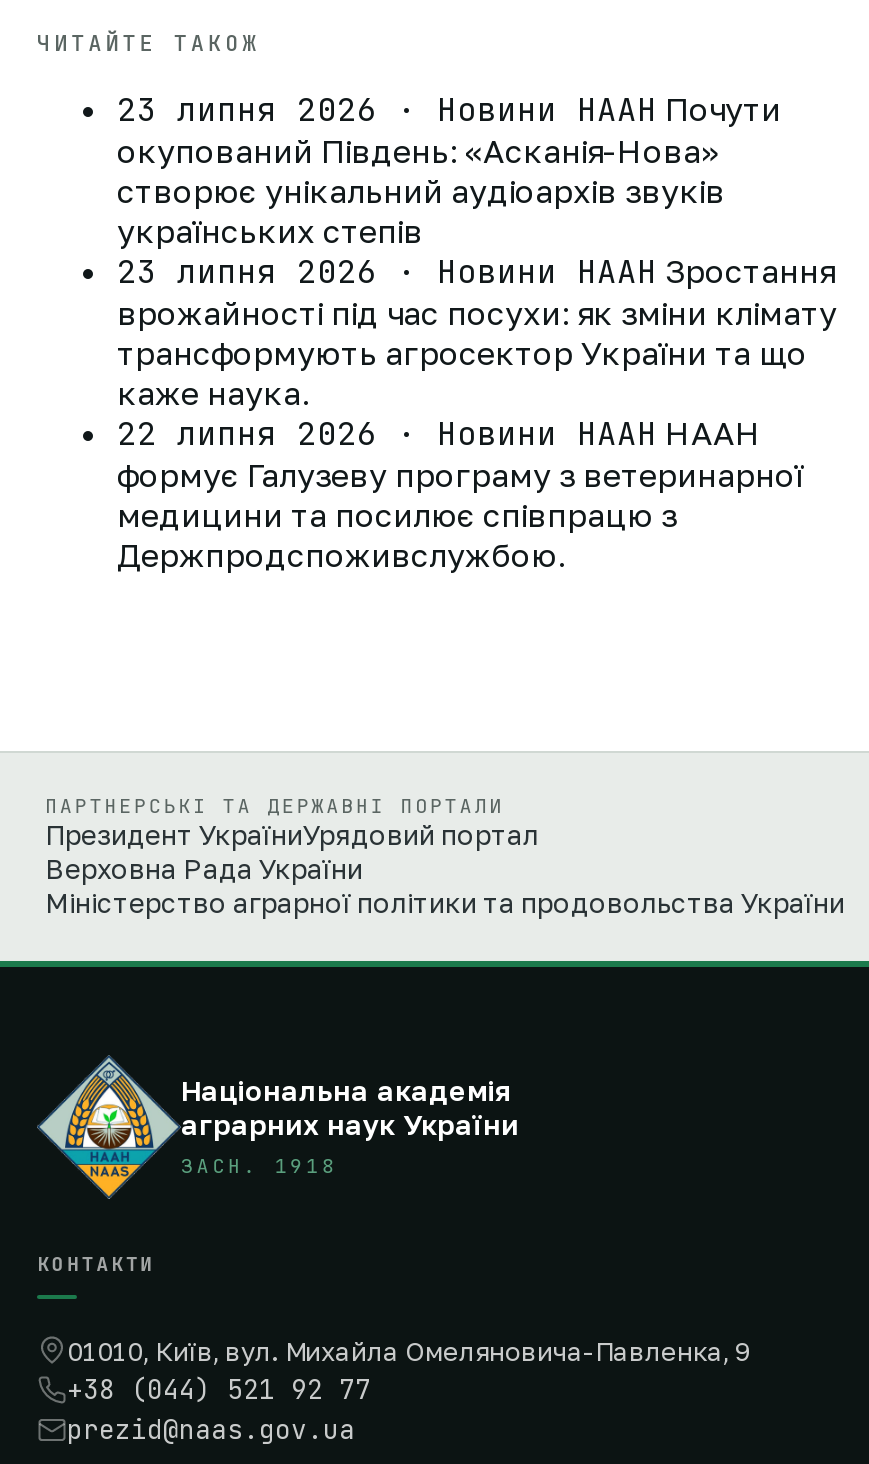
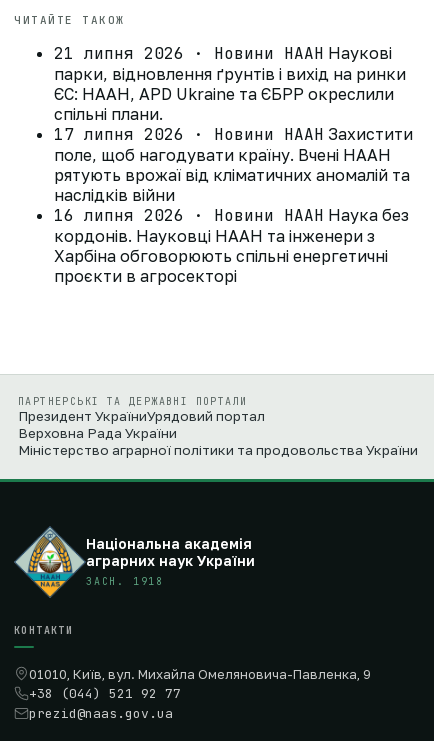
[117,88,837,574] 23 липня 2026 · Новини НААН Почути | окупований Південь: «Асканія-Нова» | створює унікальний аудіоархів звуків | українських степів | 23 липня 2026 · Новини НААН Зростання | врожайності під час посухи: як зміни клімату | трансформують агросектор України та що | каже наука. | 22 липня 2026 · Новини НААН НААН | формує Галузеву програму з ветеринарної | медицини та посилює співпрацю з | Держпродспоживслужбою. -> [54,43,413,286] 21 липня 2026 · Новини НААН Наукові | парки, відновлення ґрунтів і вихід на ринки | ЄС: НААН, APD Ukraine та ЄБРР окреслили | спільні плани. | 17 липня 2026 · Новини НААН Захистити | поле, щоб нагодувати країну. Вчені НААН | рятують врожаї від кліматичних аномалій та | наслідків війни | 16 липня 2026 · Новини НААН Наука без | кордонів. Науковці НААН та інженери з | Харбіна обговорюють спільні енергетичні | проєкти в агросекторі

